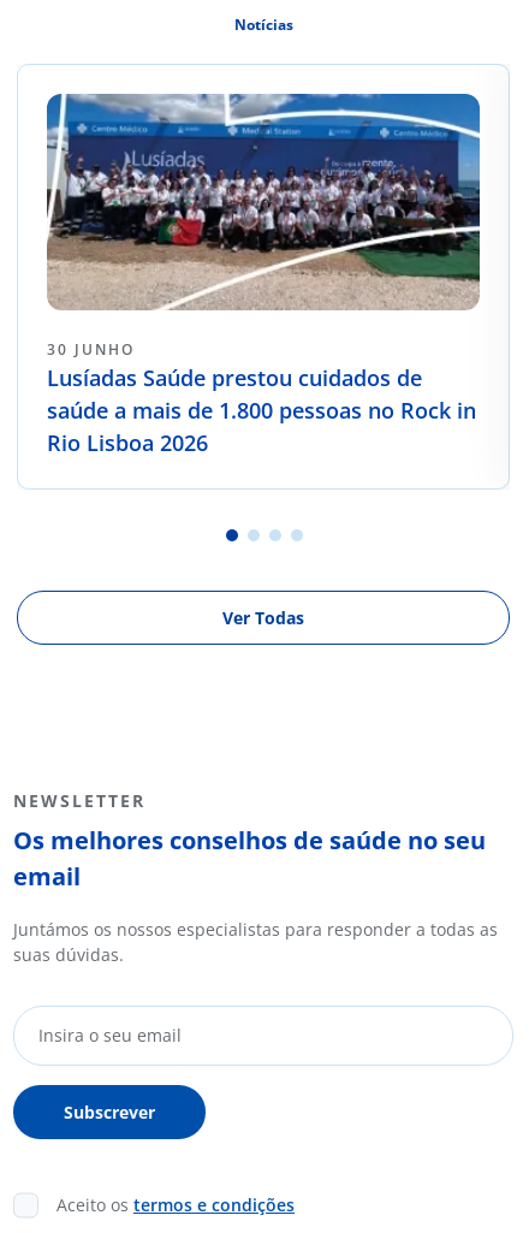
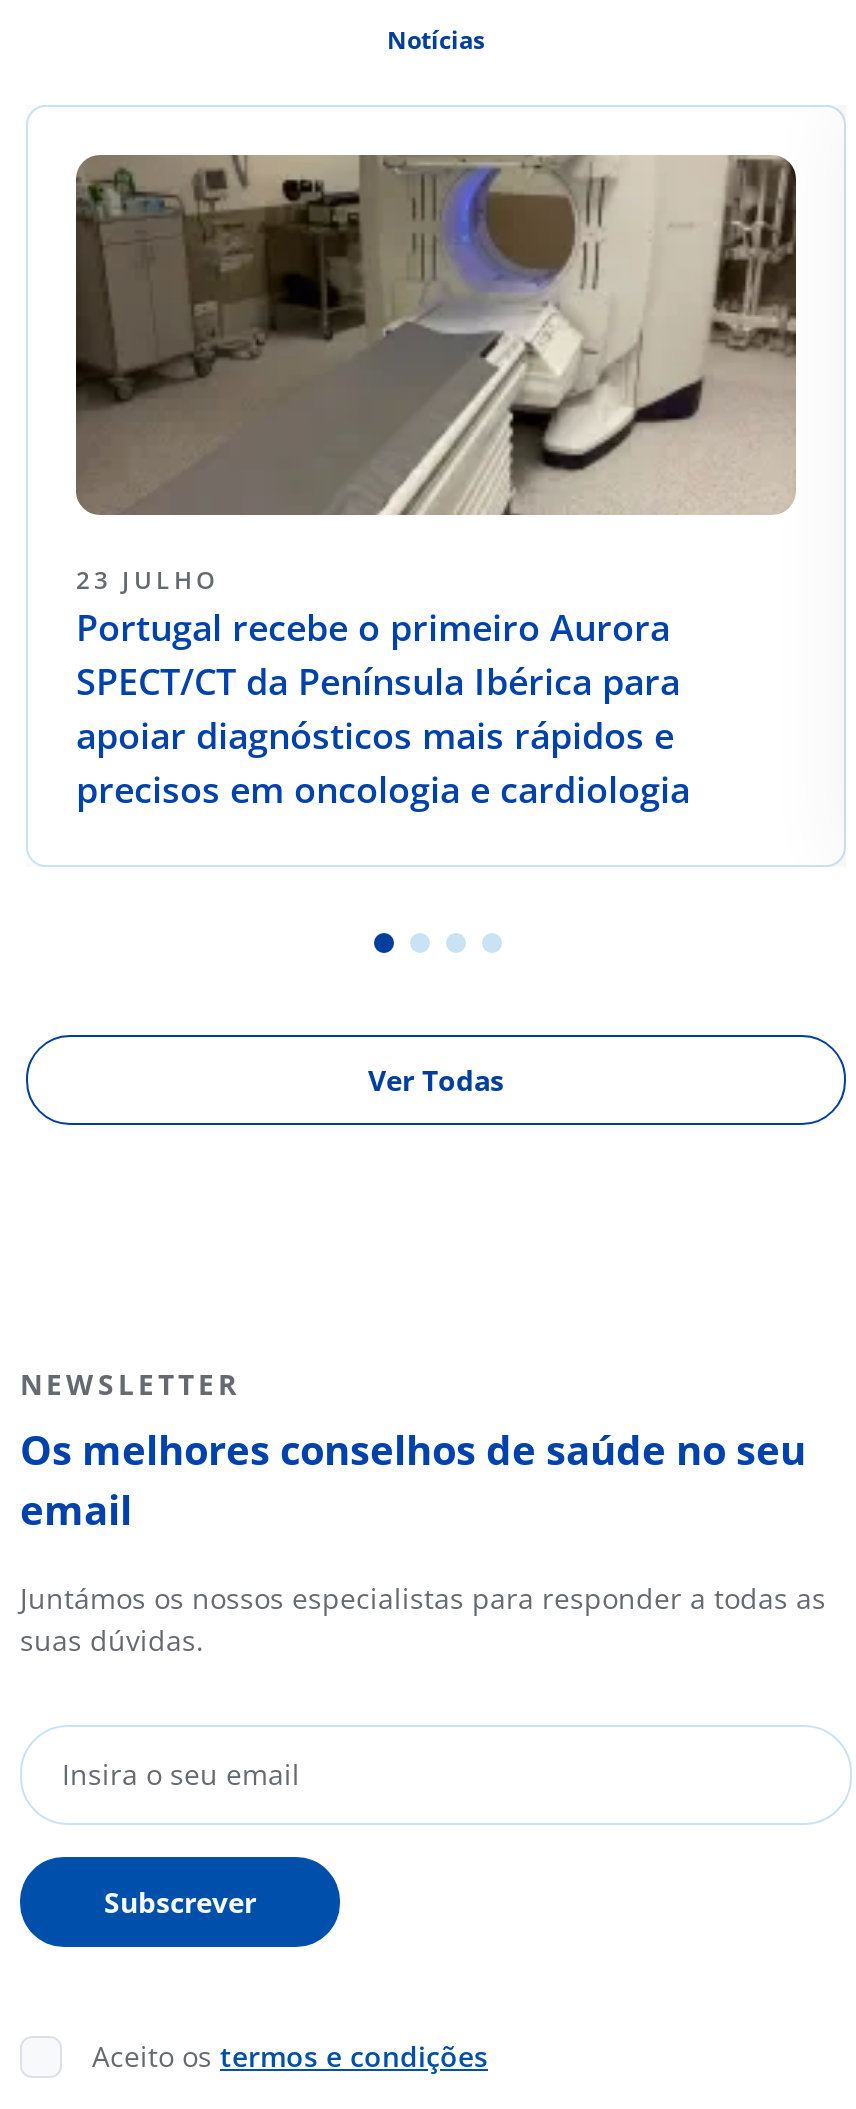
[46,93,481,457] [image] | 30 JUNHO | Lusíadas Saúde prestou cuidados de | saúde a mais de 1.800 pessoas no Rock in | Rio Lisboa 2026 -> [74,153,798,813] [image] | 23 JULHO | Portugal recebe o primeiro Aurora | SPECT/CT da Península Ibérica para | apoiar diagnósticos mais rápidos e | precisos em oncologia e cardiologia

